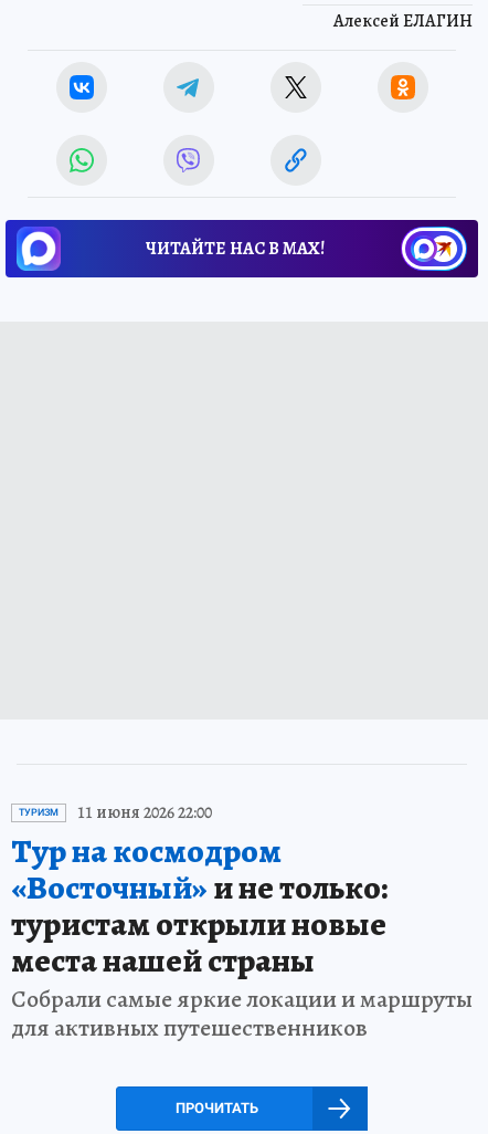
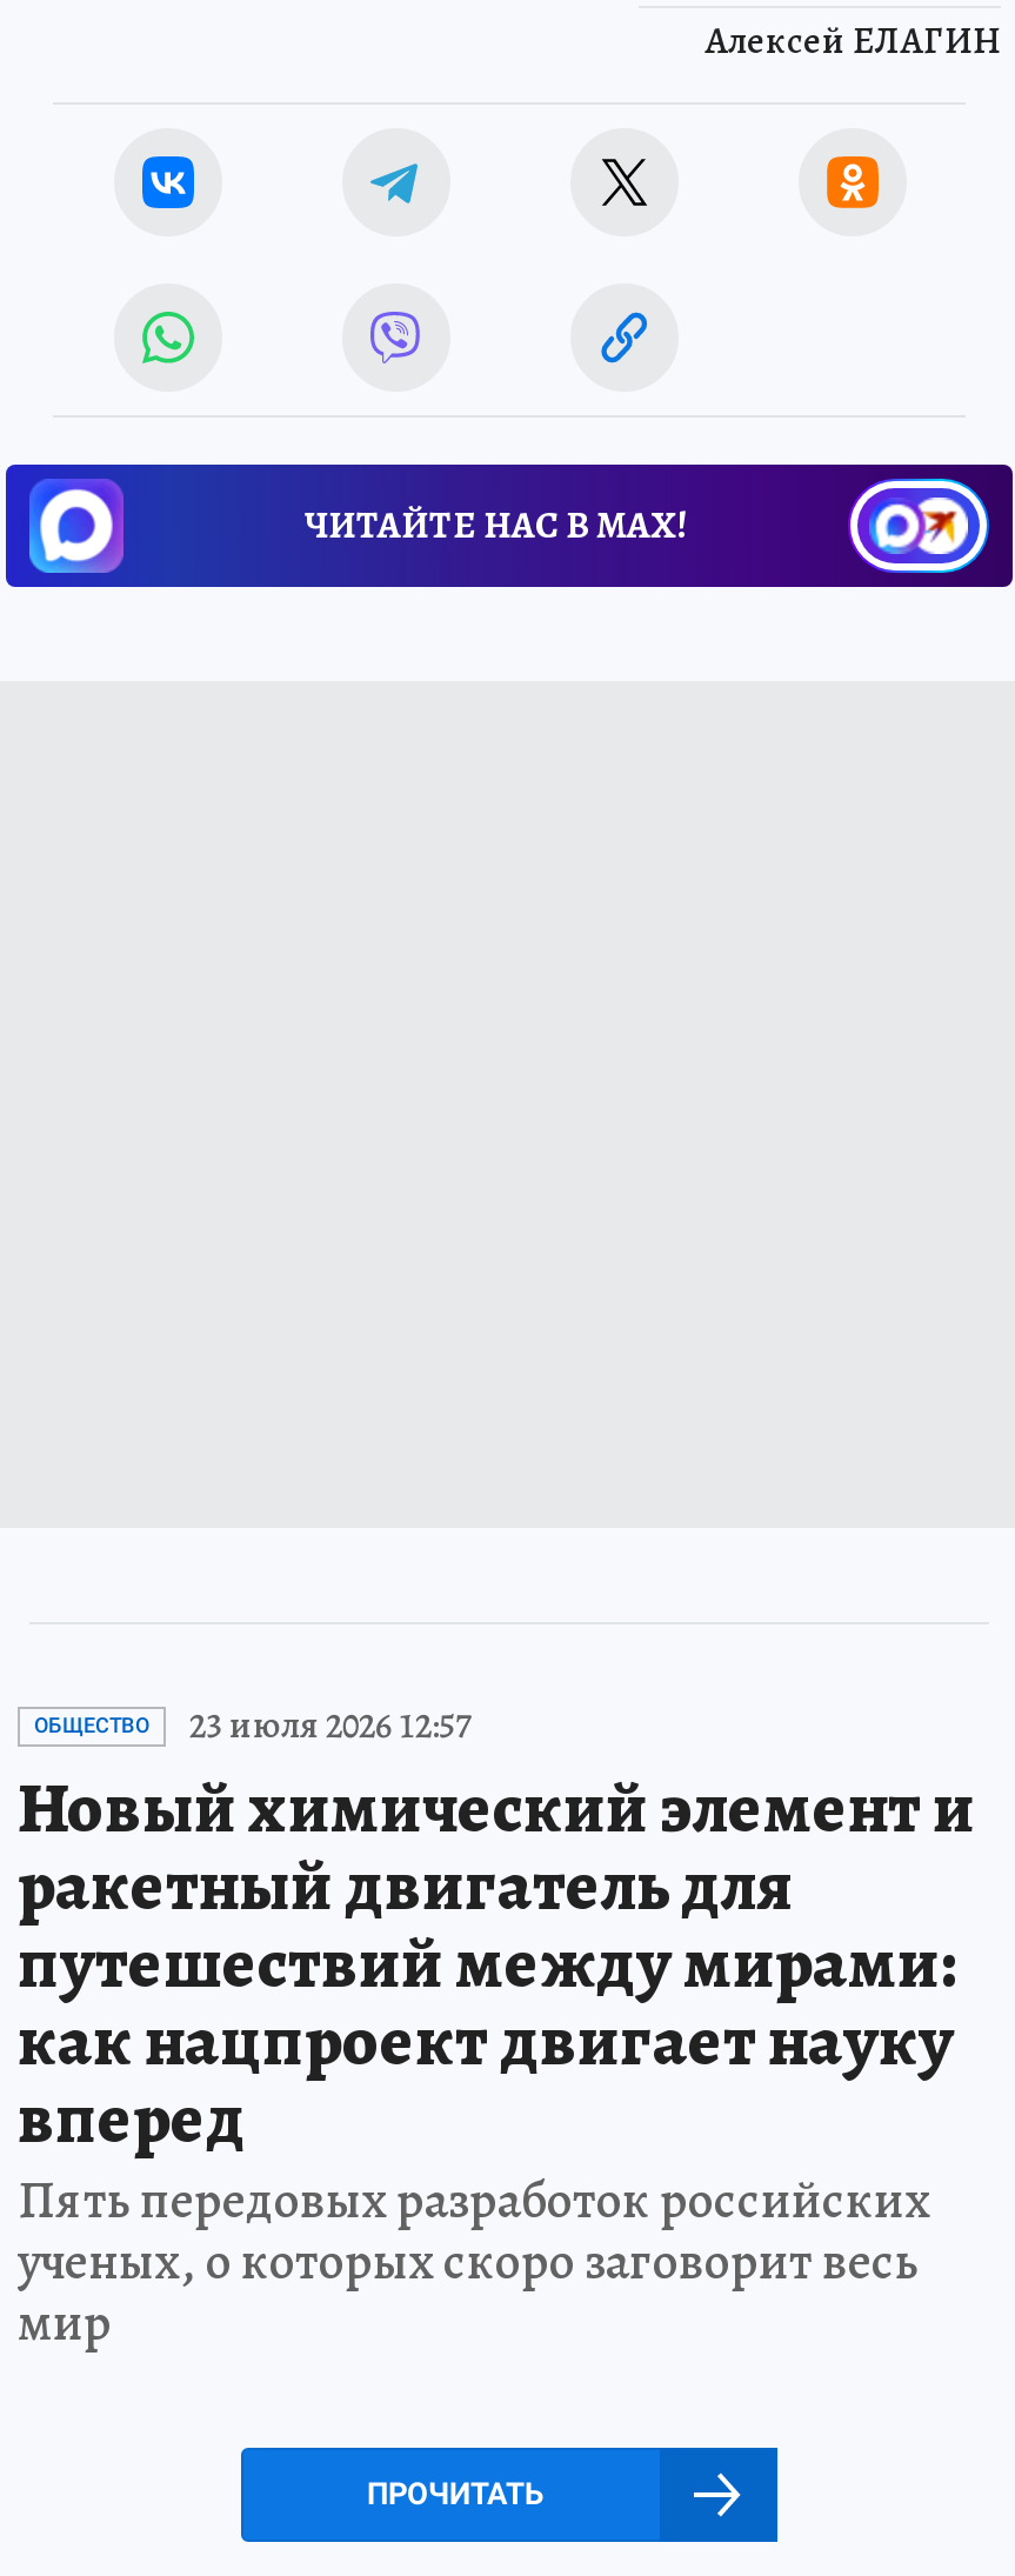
[11,801,473,1045] ТУРИЗМ | 11 июня 2026 22:00 | Тур на космодром | «Восточный»и не только: | туристам открыли новые | места нашей страны | Собрали самые яркие локации и маршруты | для активных путешественников -> [18,1700,975,2359] ОБЩЕСТВО | 23 июля 2026 12:57 | Новый химический элемент и | ракетный двигатель для | путешествий между мирами: | как нацпроект двигает науку | вперед | Пять передовых разработок российских | ученых, о которых скоро заговорит весь | мир

